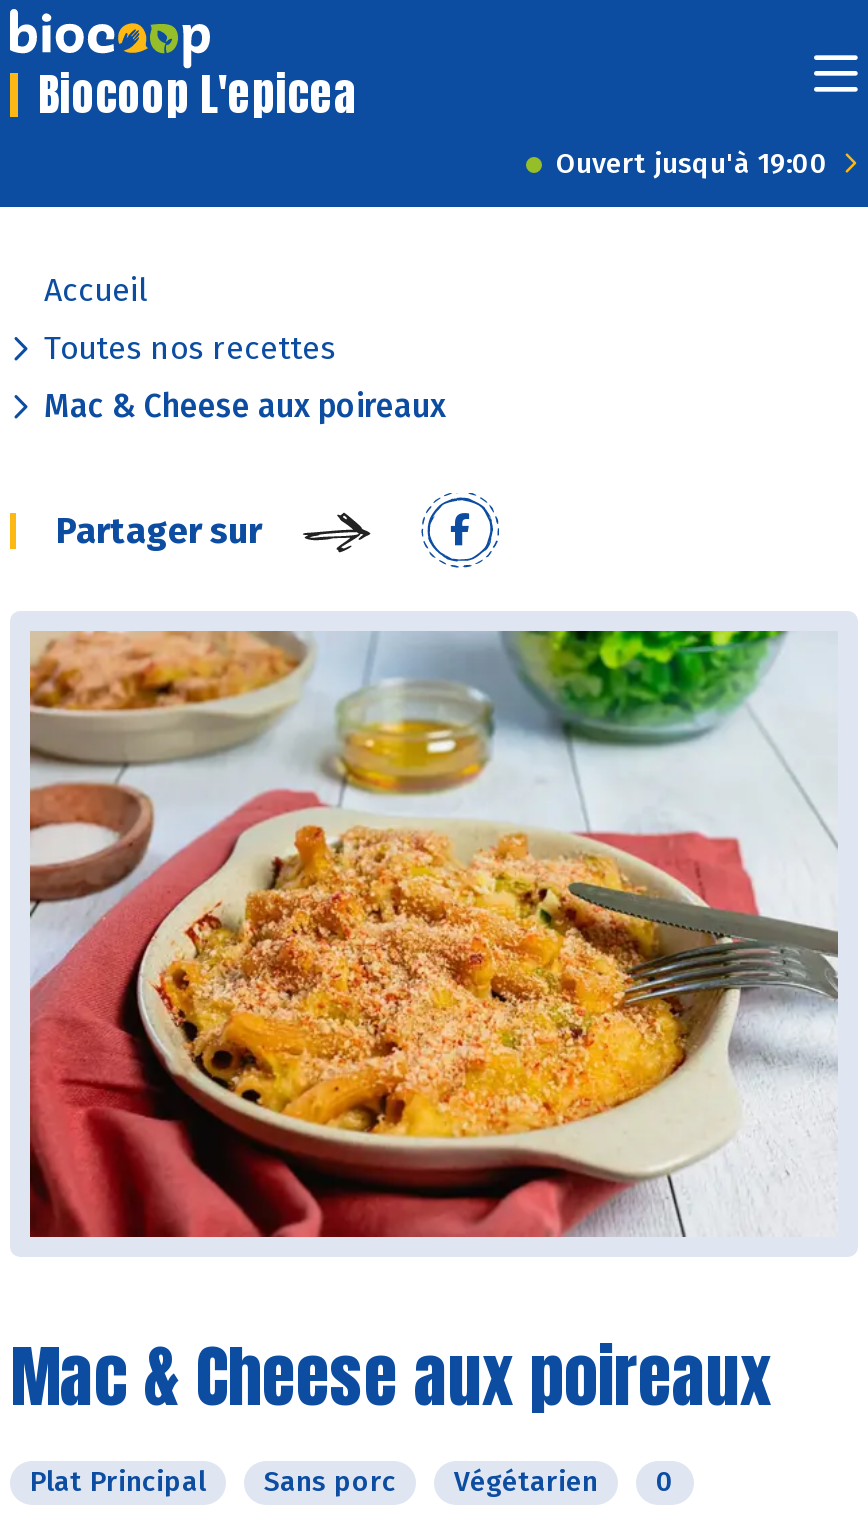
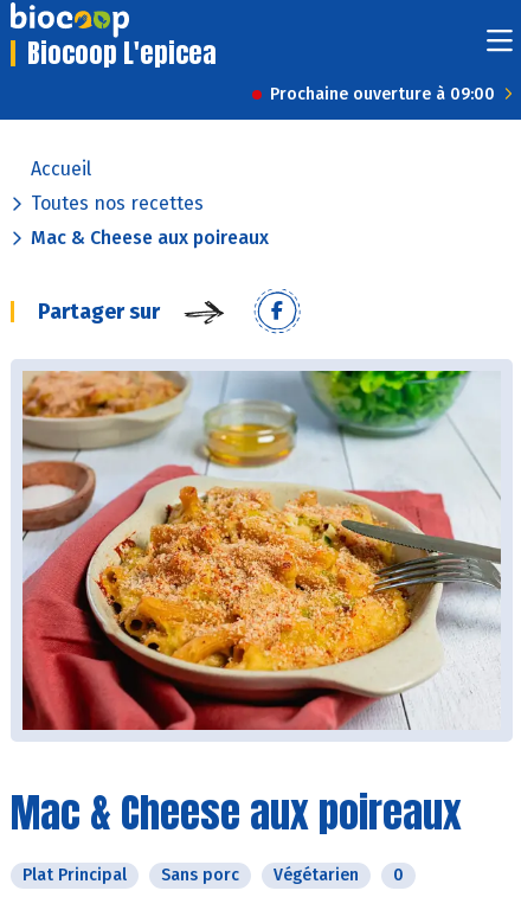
[556,147,828,181] Ouvert jusqu'à 19:00 -> [270,84,495,104] Prochaine ouverture à 09:00

